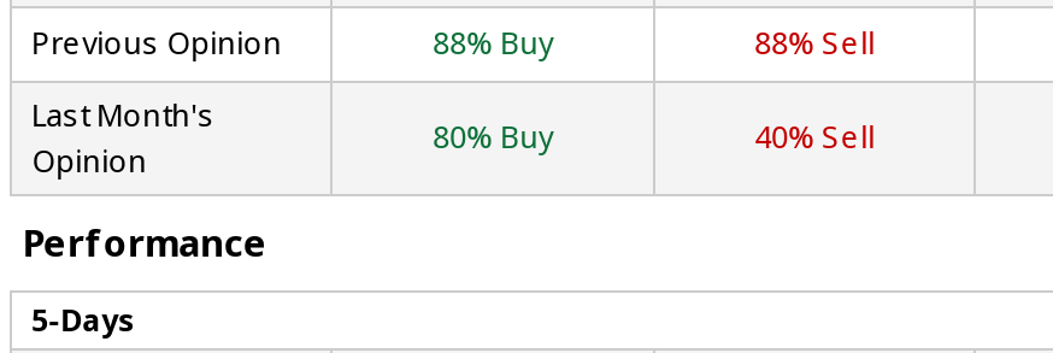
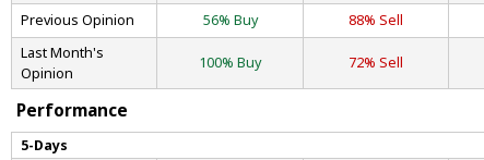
[433,23,553,64] 88% Buy -> [203,11,257,29] 56% Buy
[433,117,553,158] 80% Buy -> [199,53,261,72] 100% Buy
[754,117,875,158] 40% Sell -> [349,53,403,72] 72% Sell

